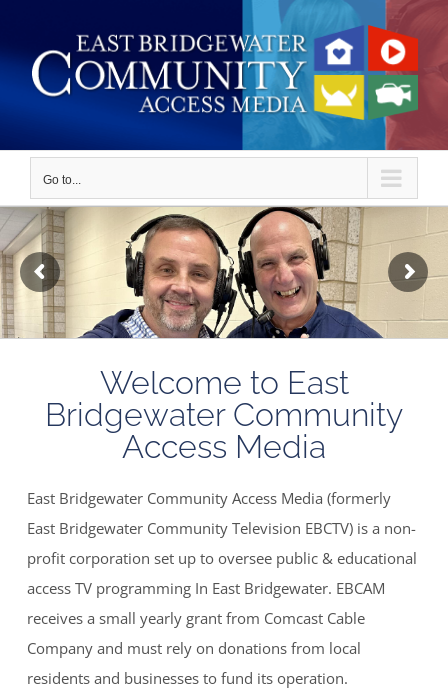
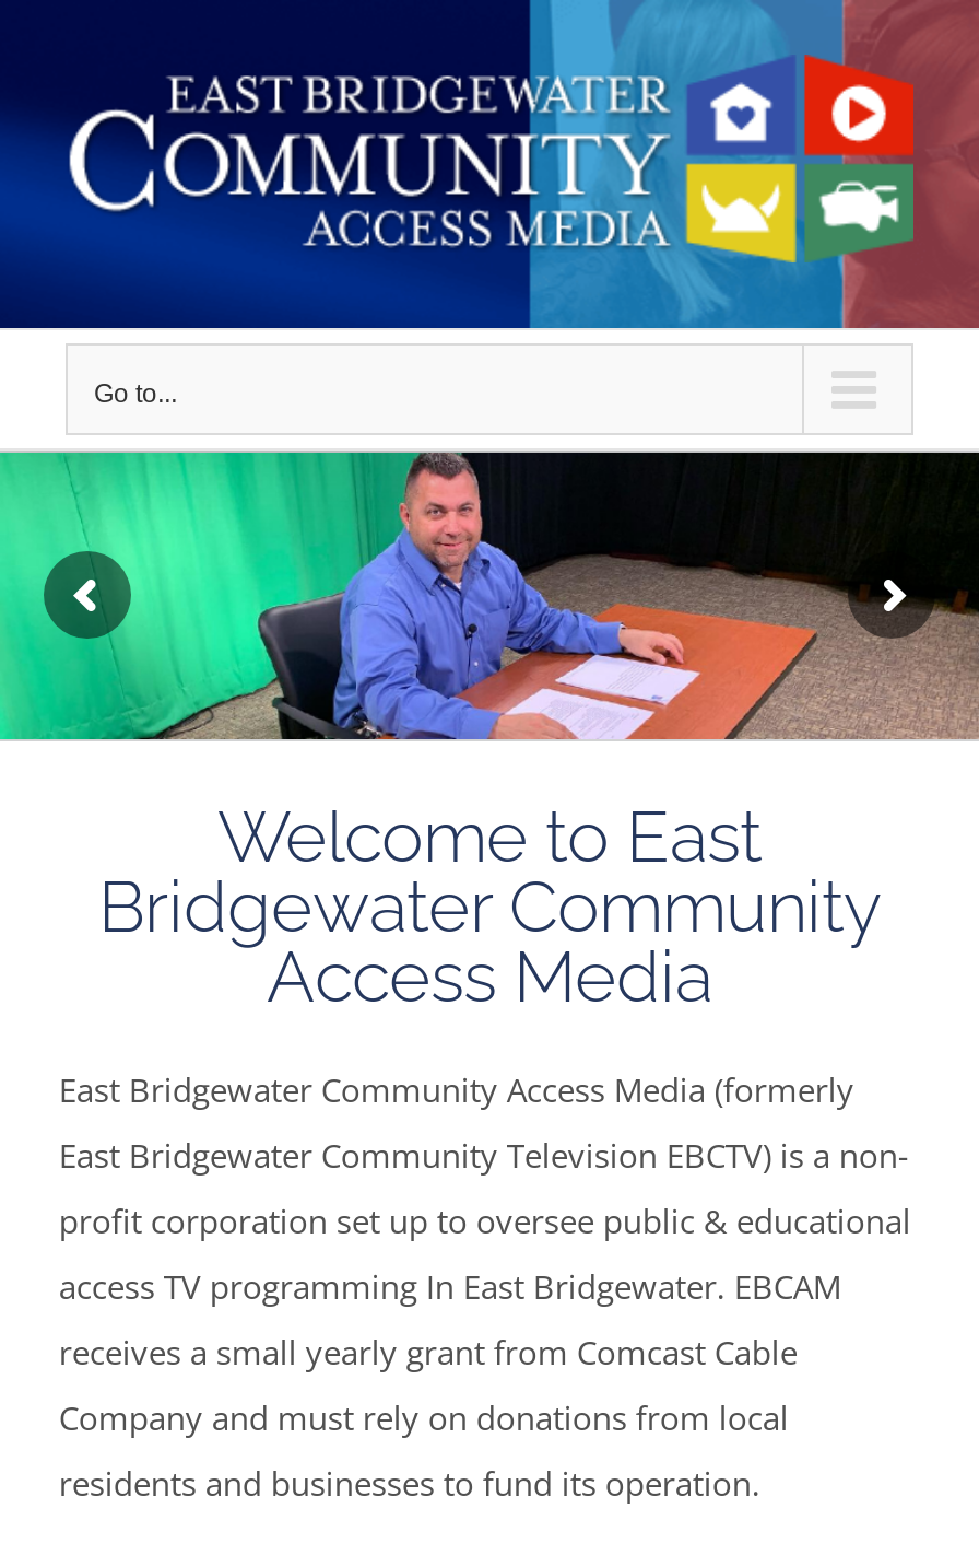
[3,206,445,339] [image] -> [7,451,972,741] [image]

